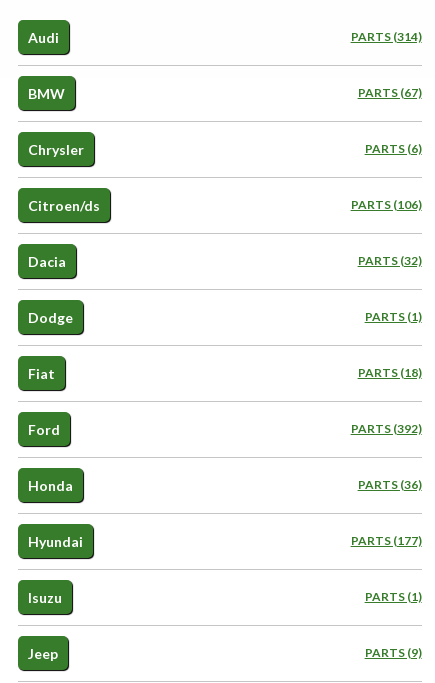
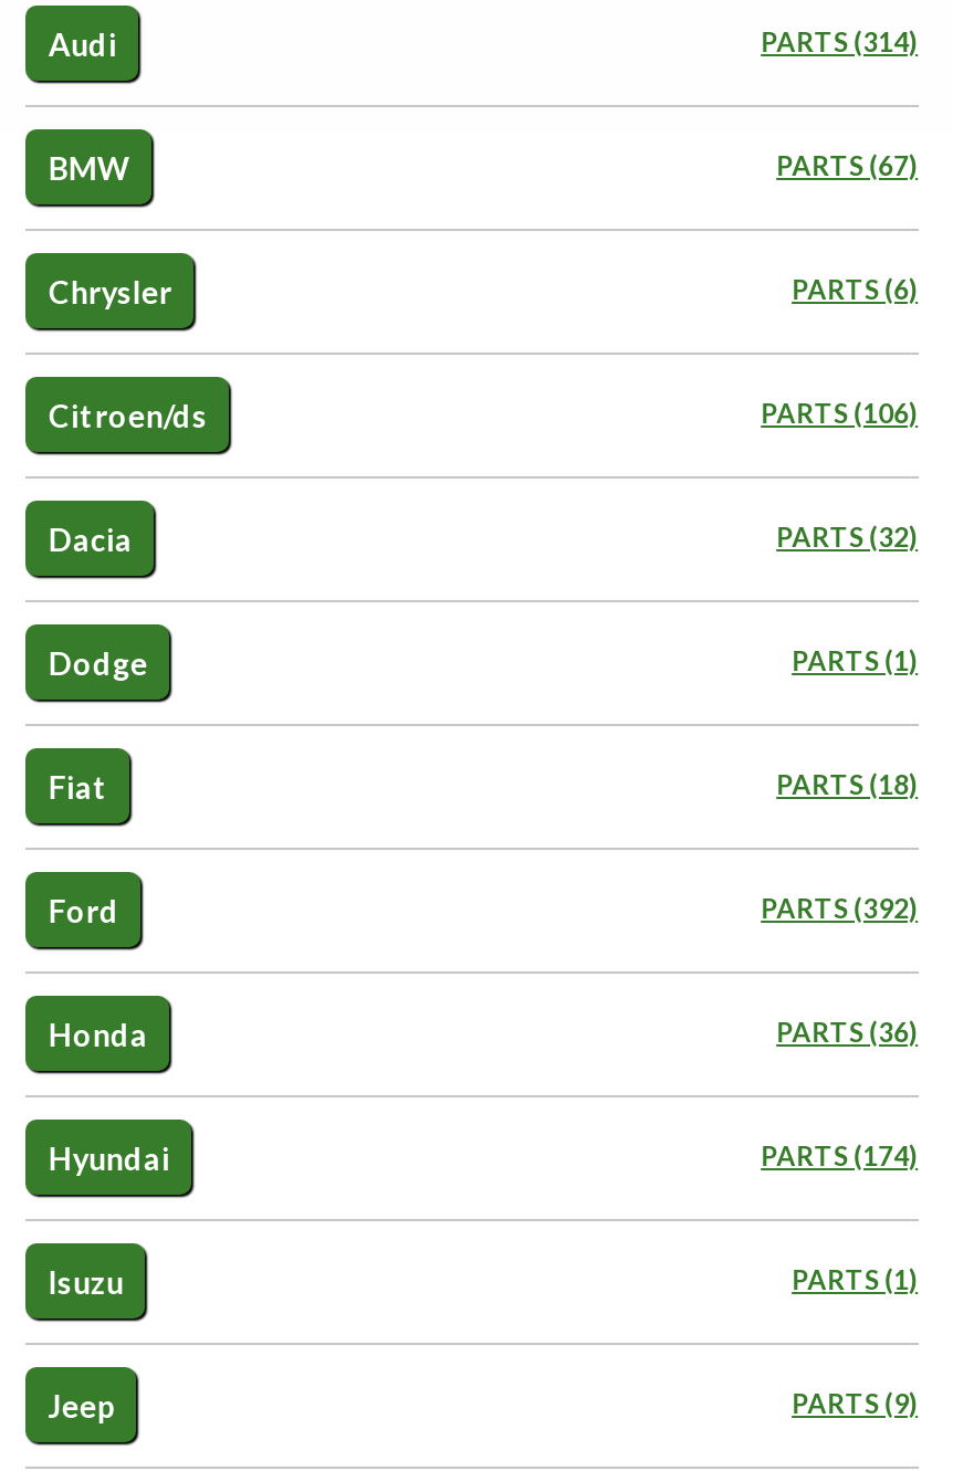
[351,533,422,548] PARTS (177) -> [761,1139,918,1172] PARTS (174)

